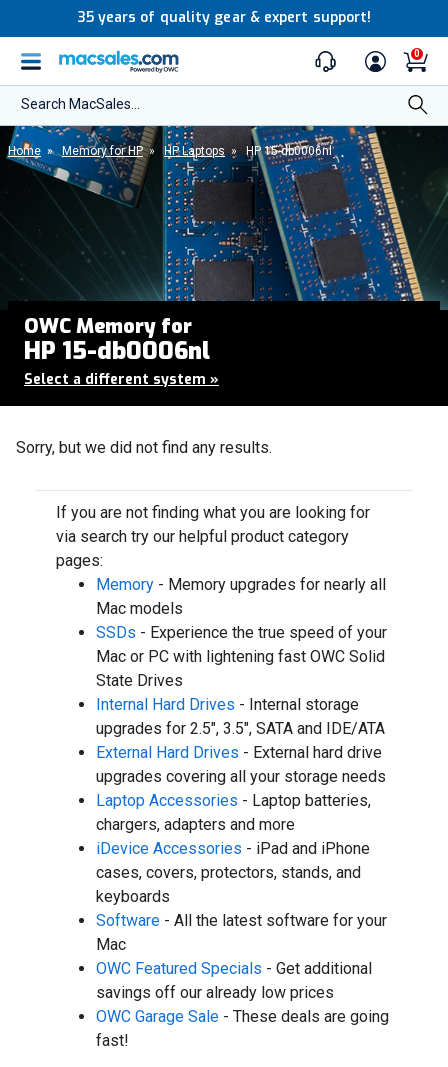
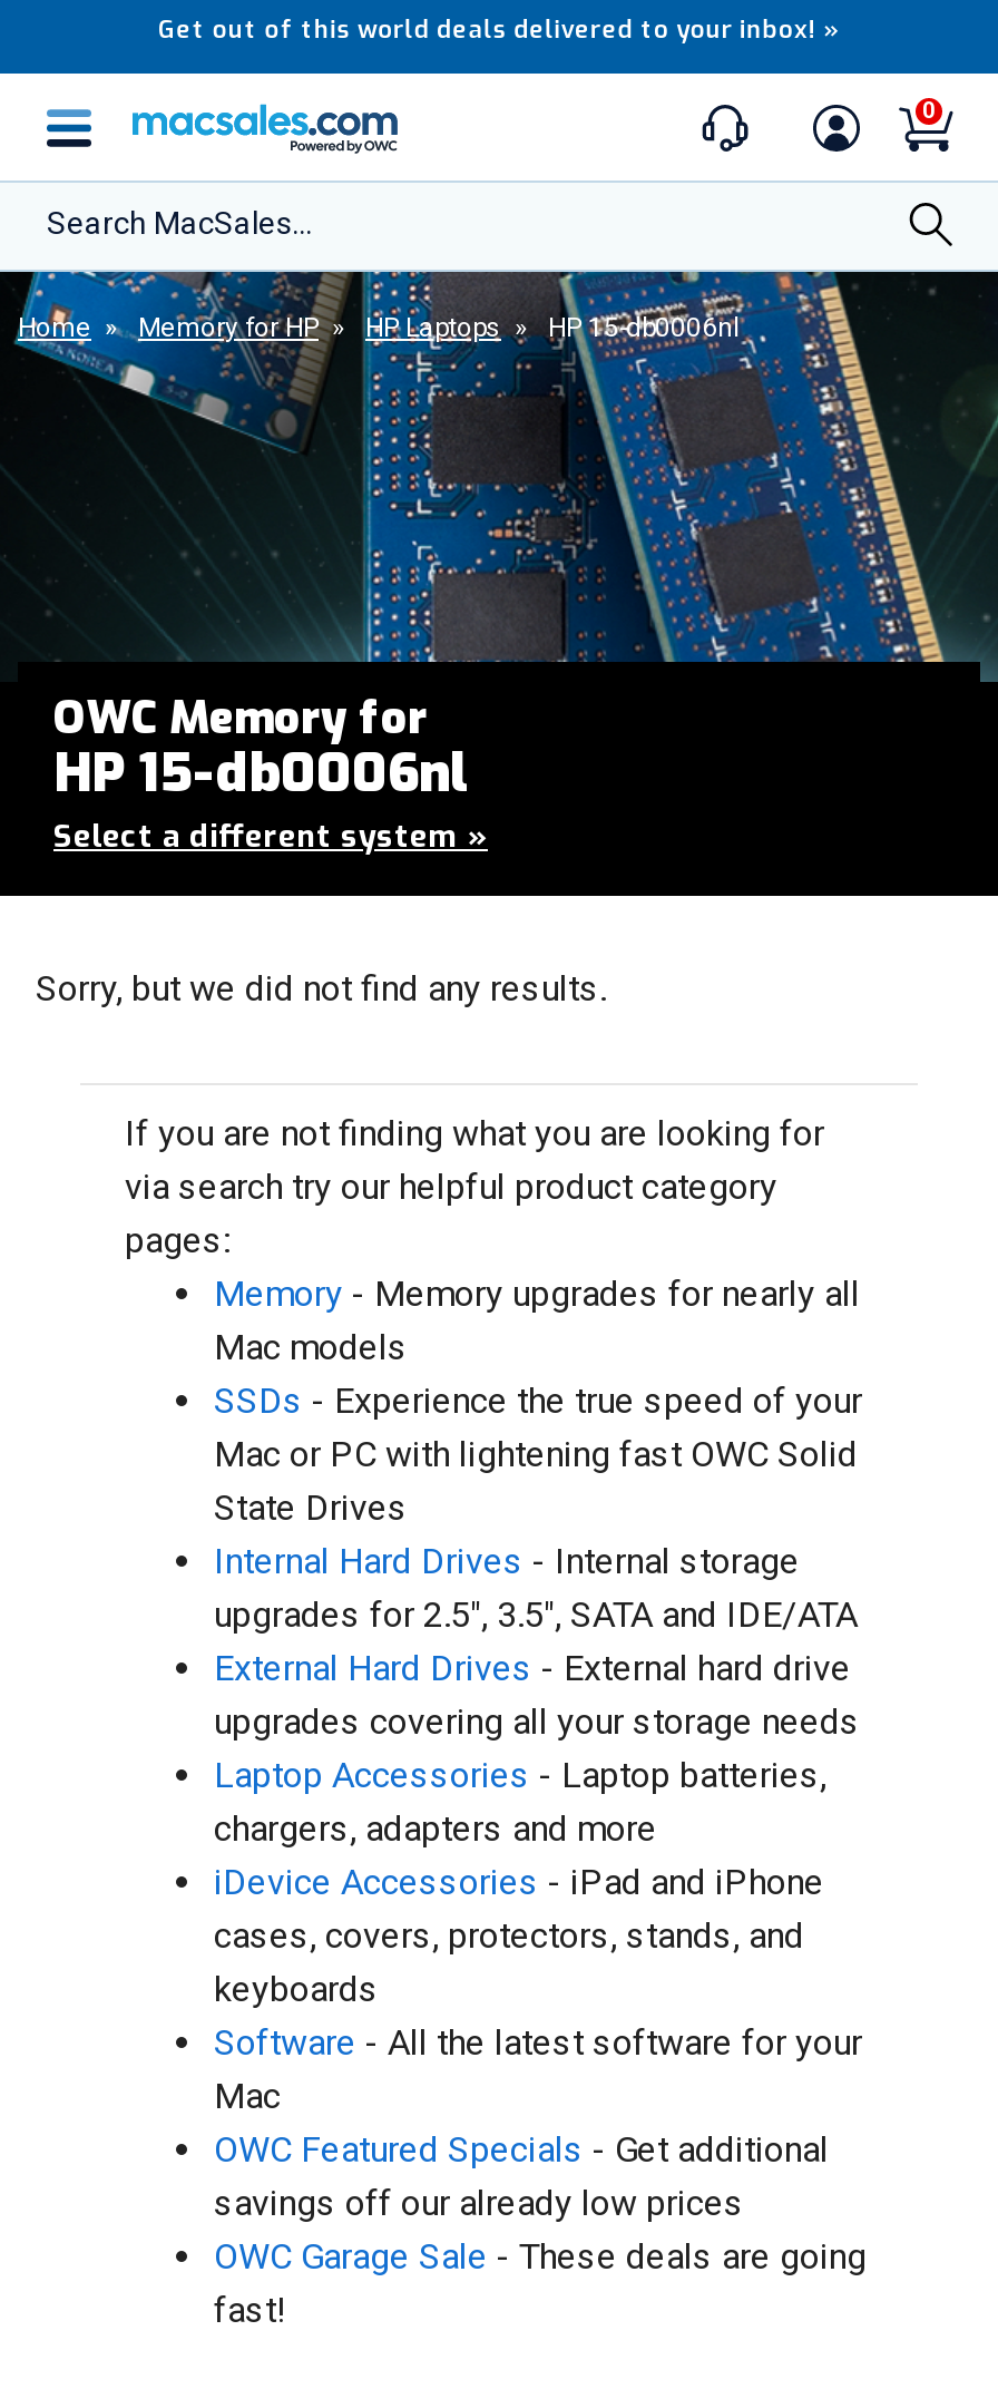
[76,8,371,27] 35 years of quality gear & expert support! -> [158,13,839,47] Get out of this world deals delivered to your inbox! »

